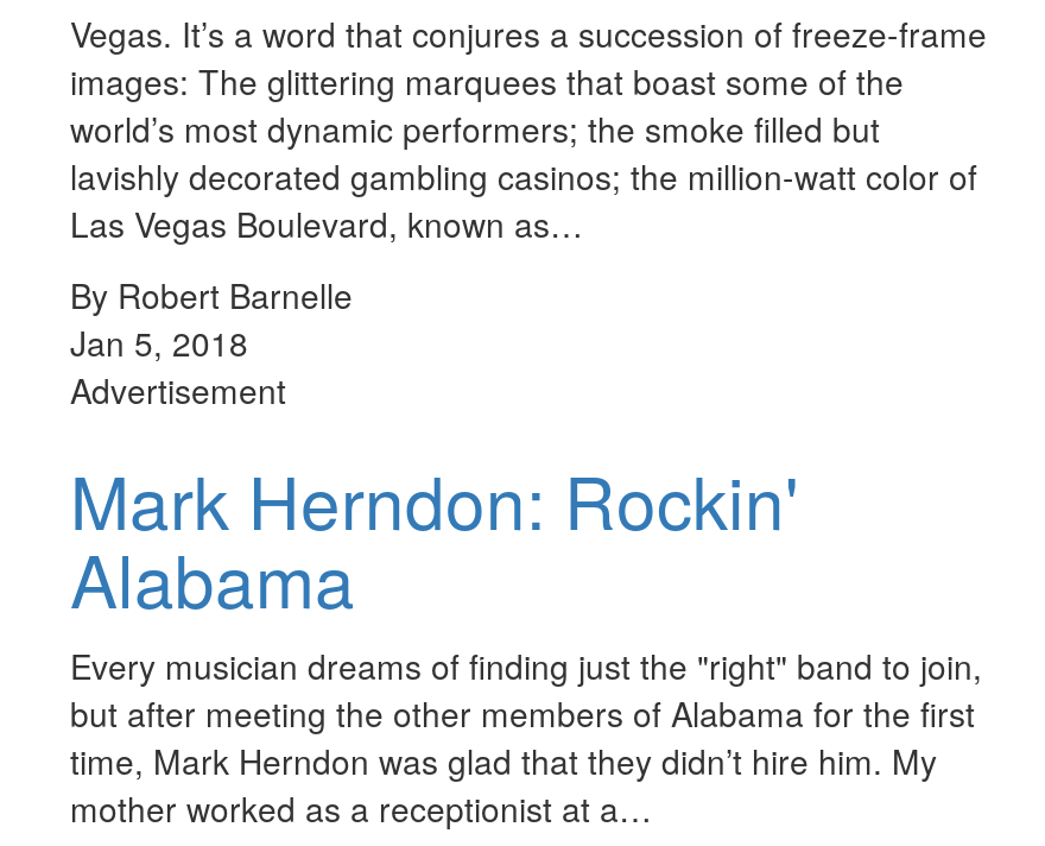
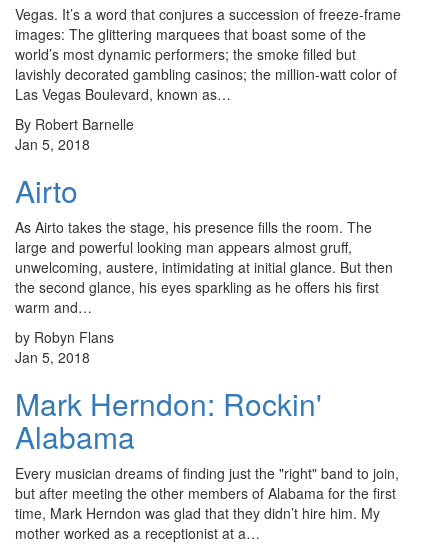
[70,365,286,413] Advertisement -> [15,169,393,367] Airto | As Airto takes the stage, his presence fills the room. The | large and powerful looking man appears almost gruff, | unwelcoming, austere, intimidating at initial glance. But then | the second glance, his eyes sparkling as he offers his first | warm and… | by Robyn Flans | Jan 5, 2018

